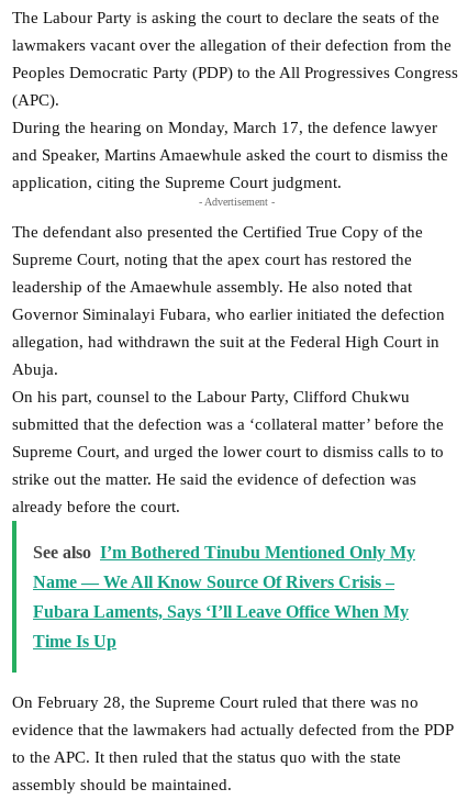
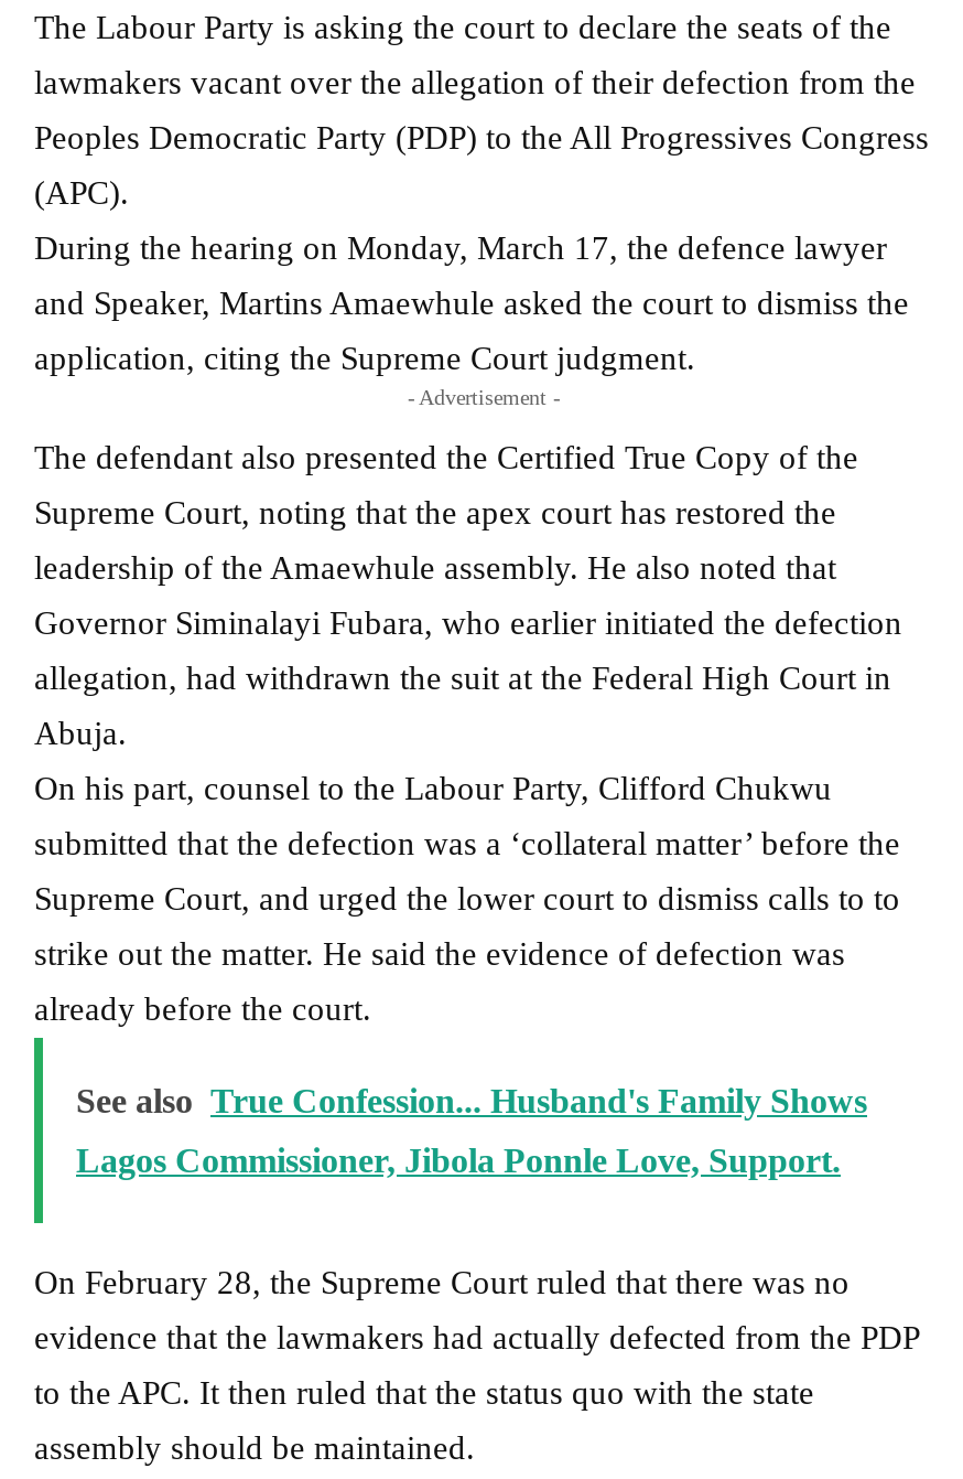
[33,543,415,651] See also I’m Bothered Tinubu Mentioned Only My | Name — We All Know Source Of Rivers Crisis – | Fubara Laments, Says ‘I’ll Leave Office When My | Time Is Up -> [76,1082,867,1179] See also True Confession... Husband's Family Shows | Lagos Commissioner, Jibola Ponnle Love, Support.

